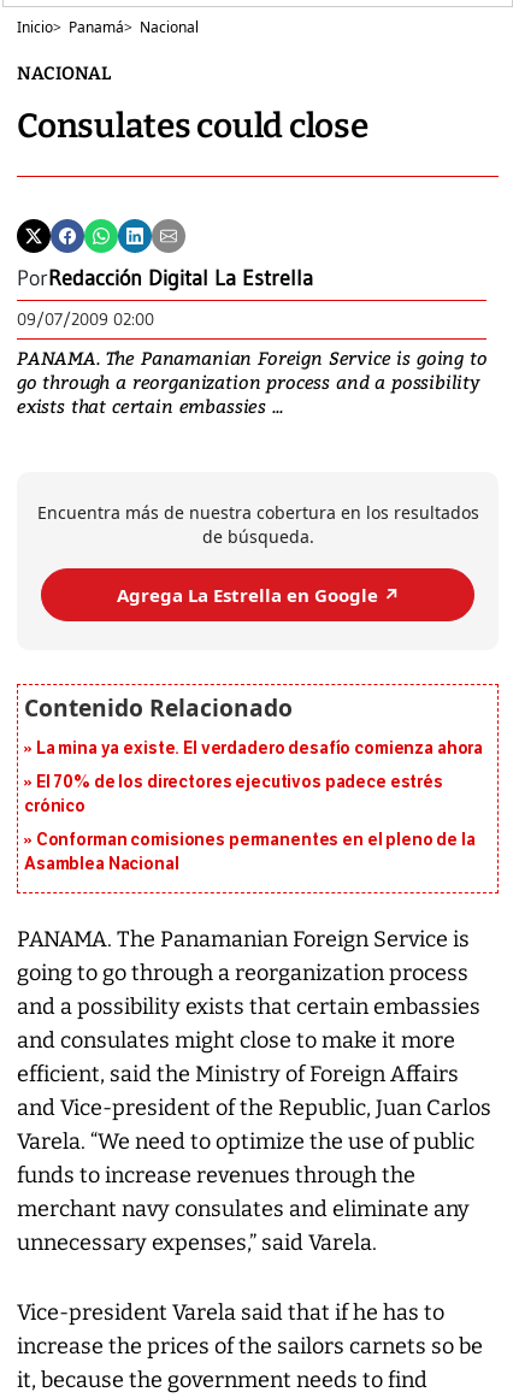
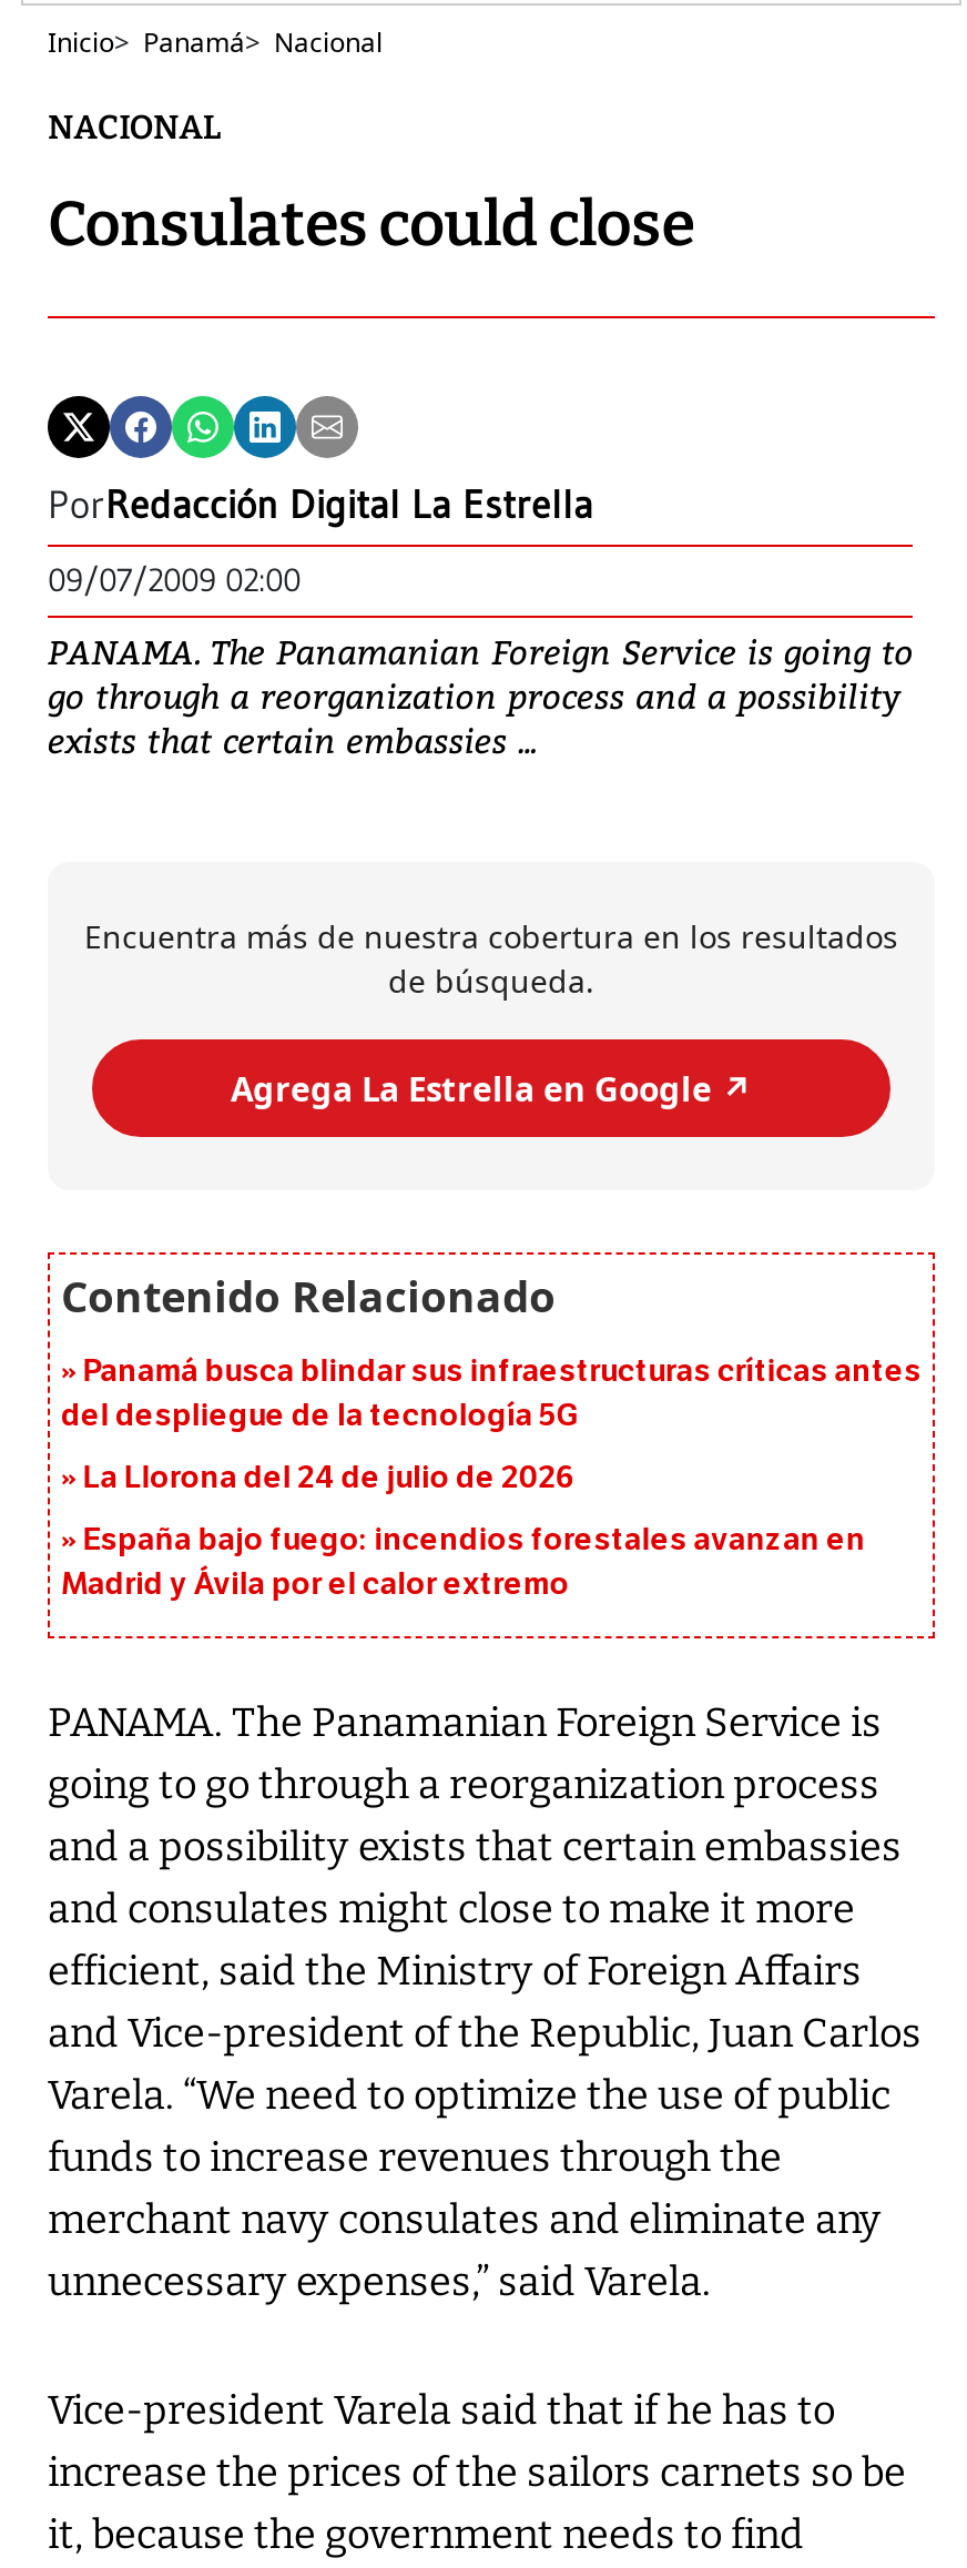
[36,739,483,759] La mina ya existe. El verdadero desafío comienza ahora -> [61,1353,921,1435] Panamá busca blindar sus infraestructuras críticas antes | del despliegue de la tecnología 5G
[24,772,443,817] El 70% de los directores ejecutivos padece estrés | crónico -> [83,1460,576,1498] La Llorona del 24 de julio de 2026
[24,830,475,875] Conforman comisiones permanentes en el pleno de la | Asamblea Nacional -> [61,1522,866,1604] España bajo fuego: incendios forestales avanzan en | Madrid y Ávila por el calor extremo

